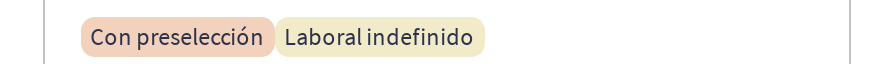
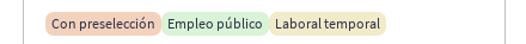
[284,20,474,50] Laboral indefinido -> [167,15,380,33] Empleo público | Laboral temporal

